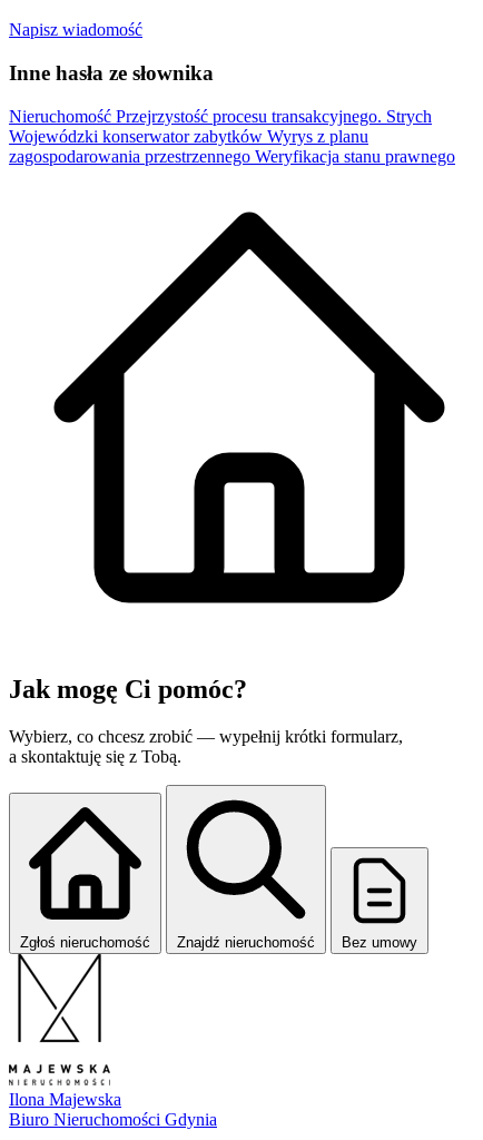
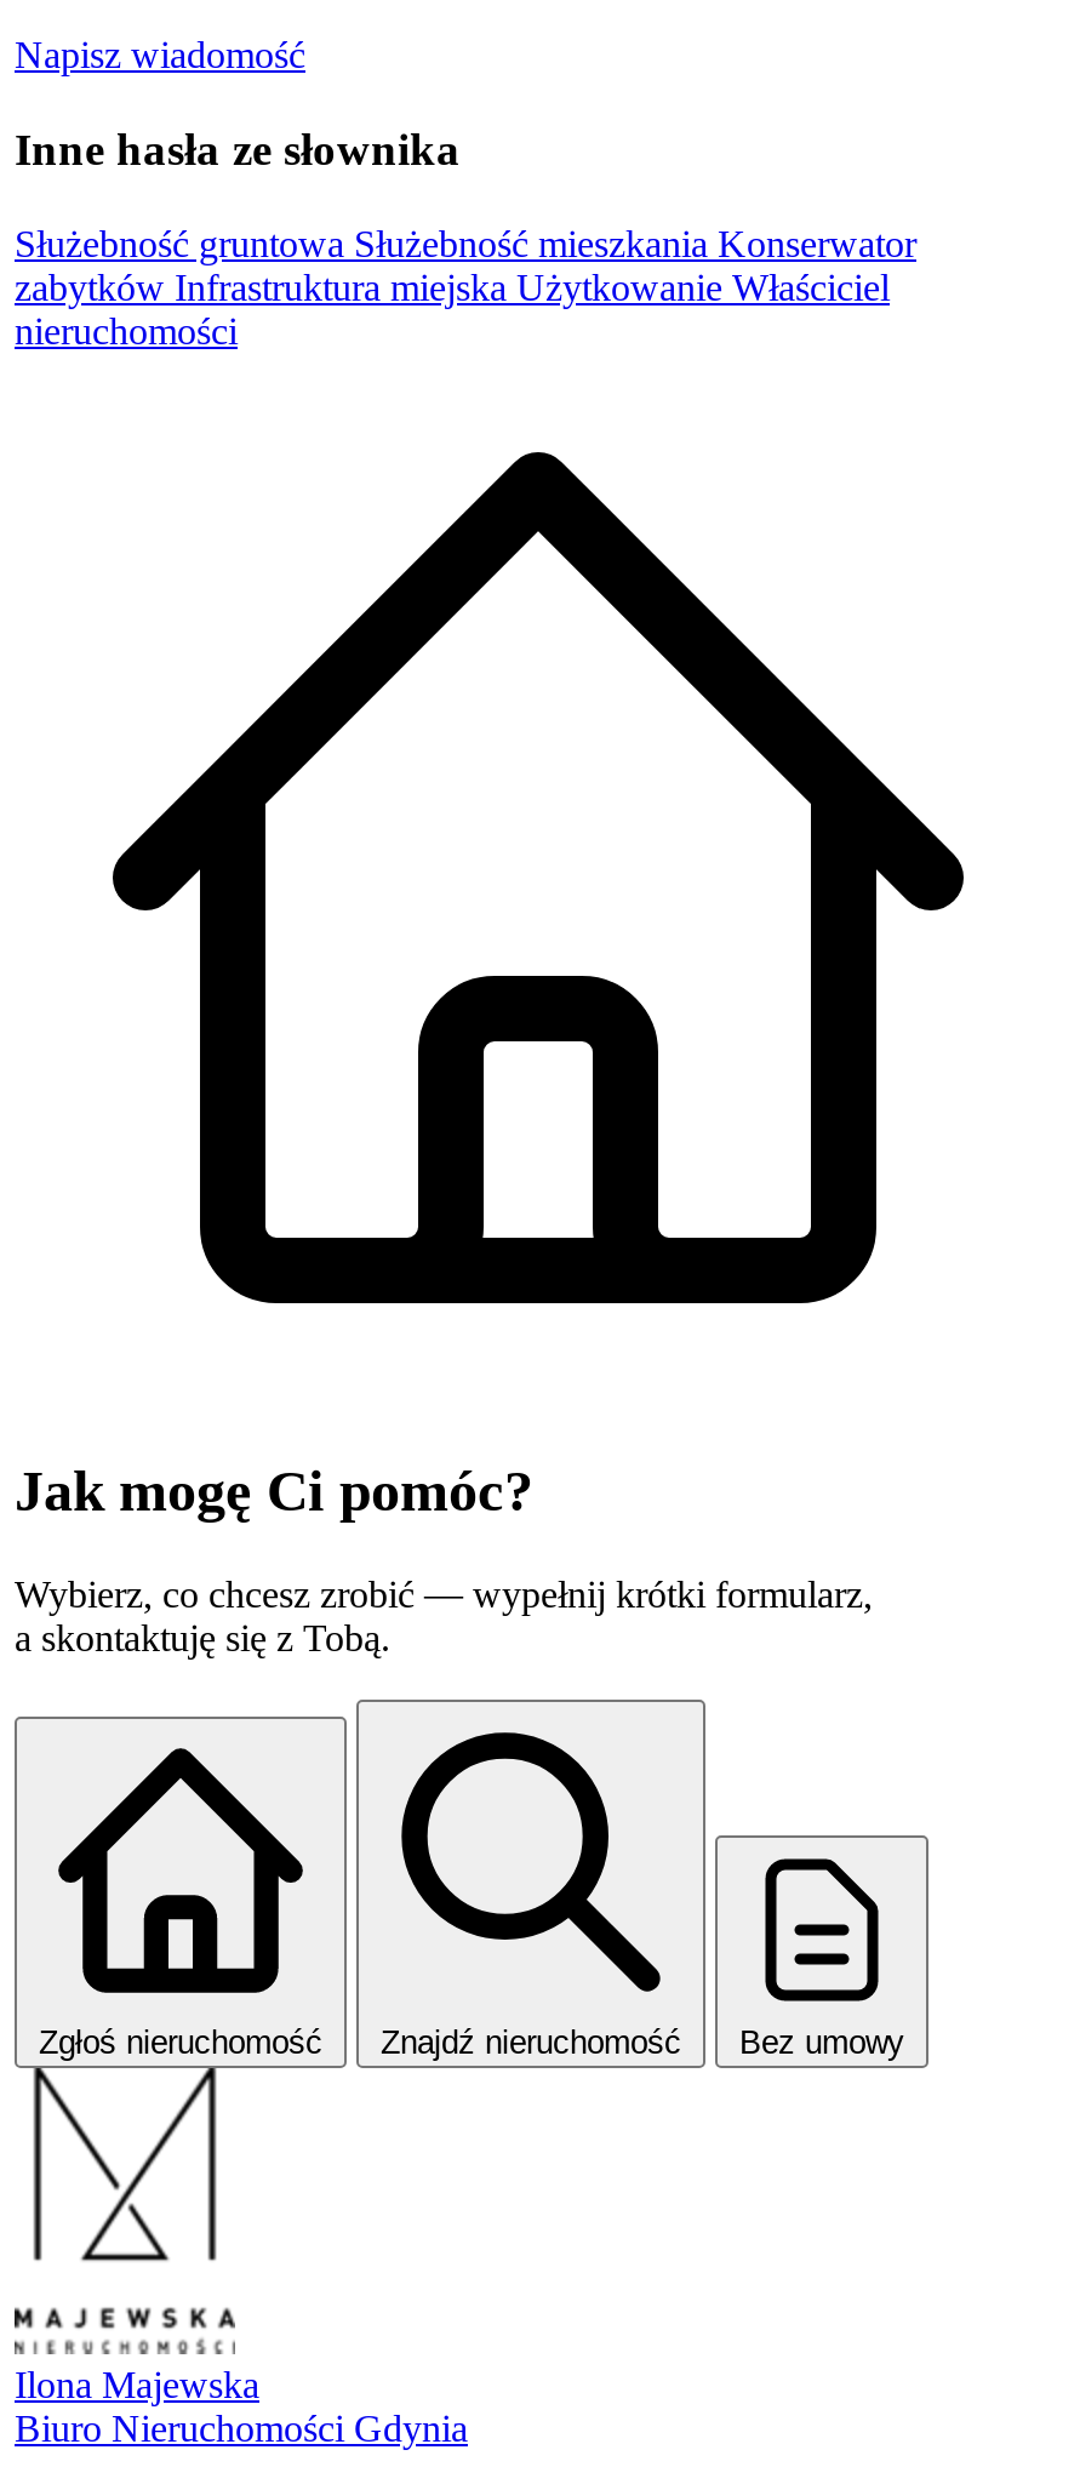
[9,107,455,166] Nieruchomość Przejrzystość procesu transakcyjnego. Strych | Wojewódzki konserwator zabytków Wyrys z planu | zagospodarowania przestrzennego Weryfikacja stanu prawnego -> [15,223,916,351] Służebność gruntowa Służebność mieszkania Konserwator | zabytków Infrastruktura miejska Użytkowanie Właściciel | nieruchomości

